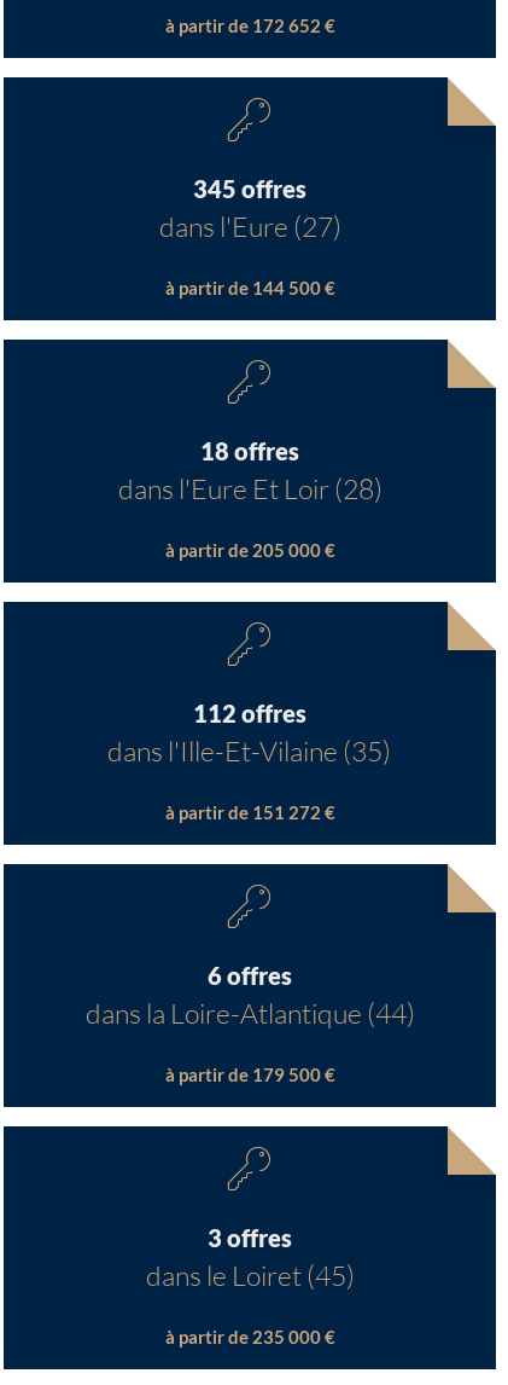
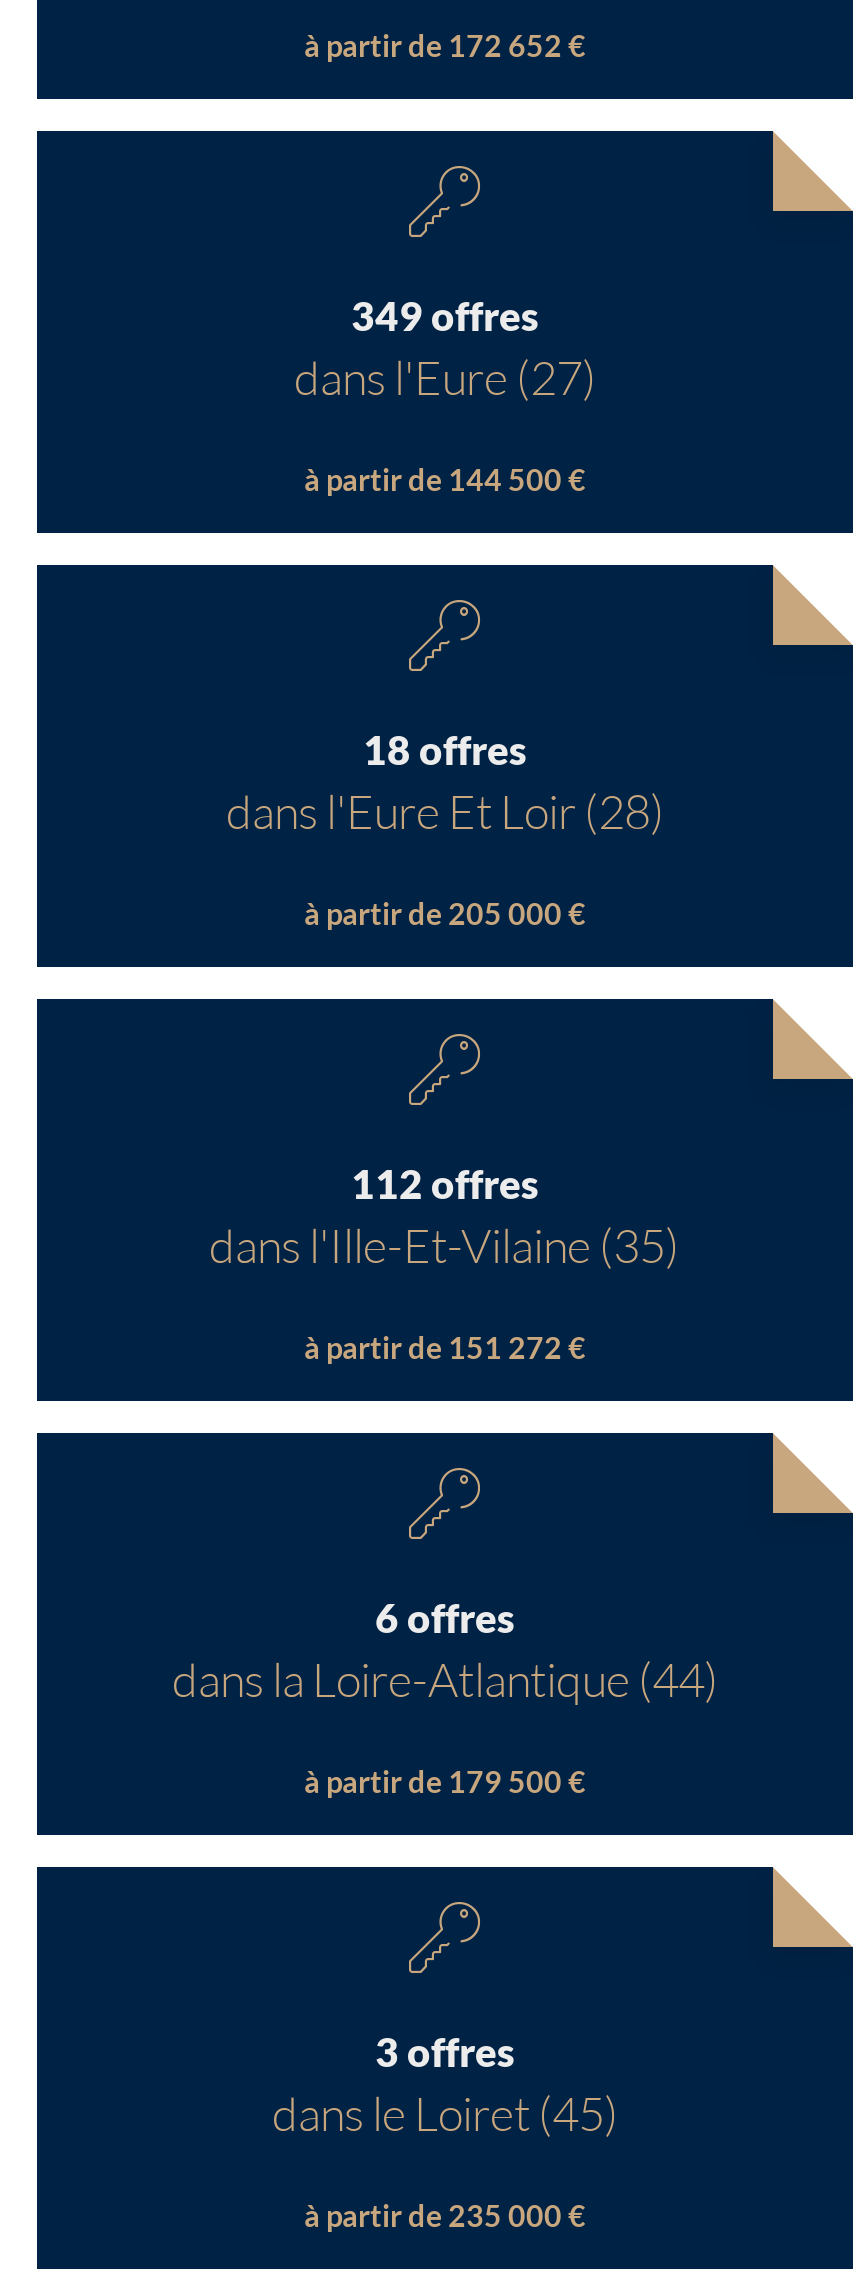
[193,173,306,202] 345 offres -> [351,290,539,338] 349 offres

